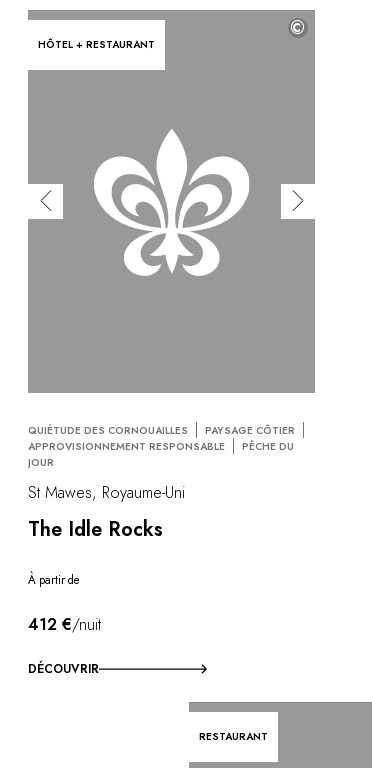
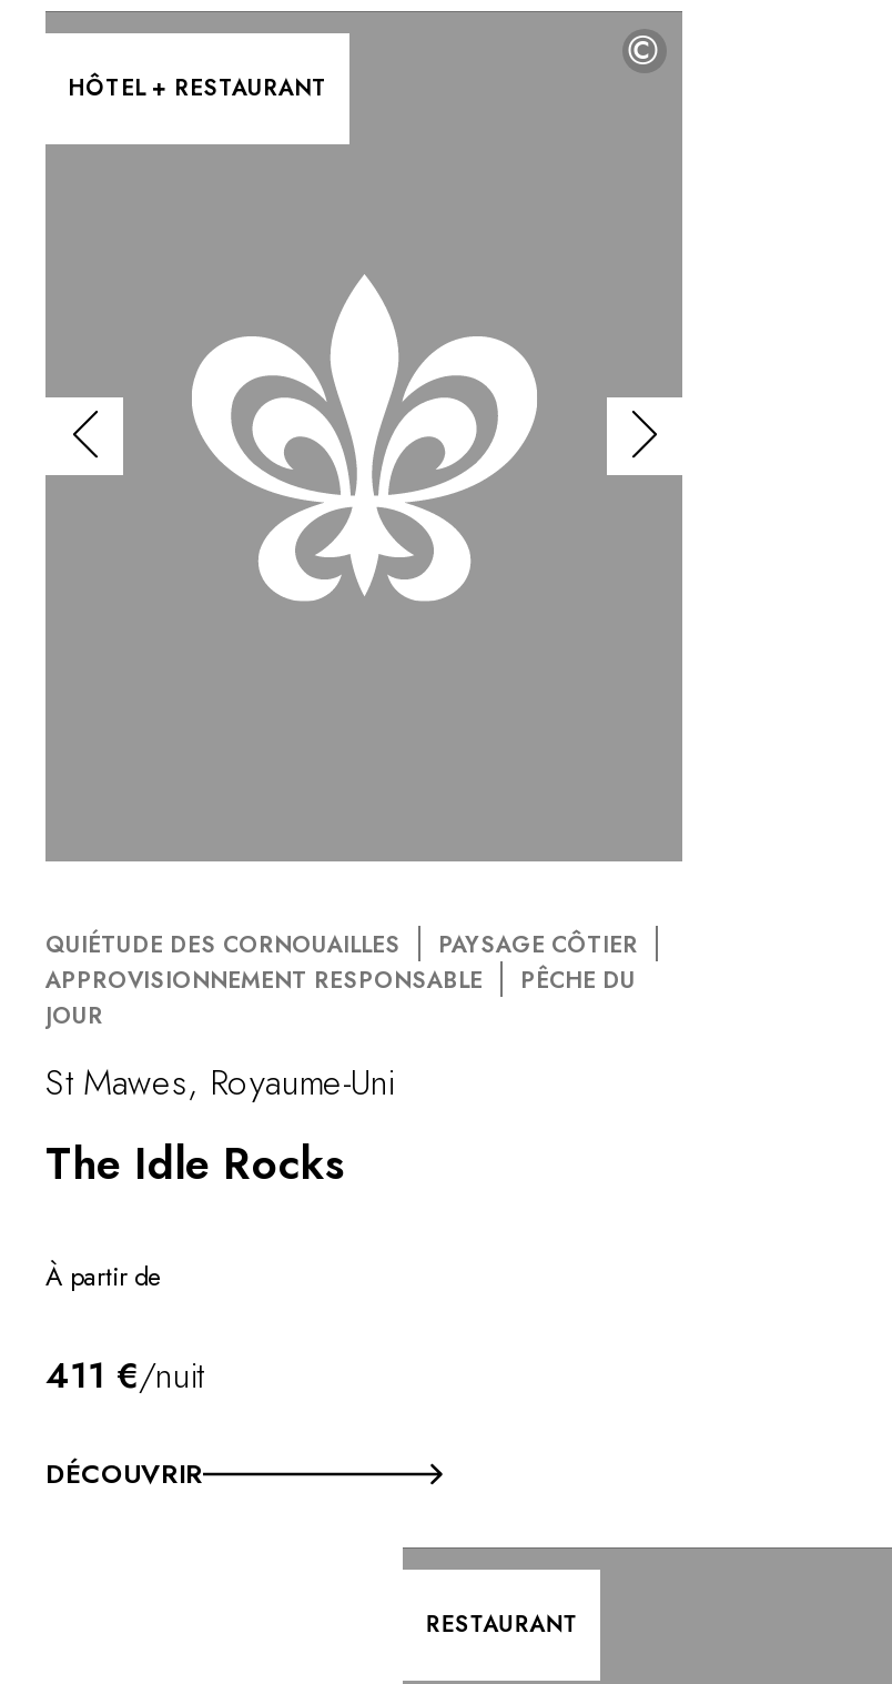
[28,613,101,636] 412 €/nuit -> [45,1349,203,1400] 411 €/nuit

